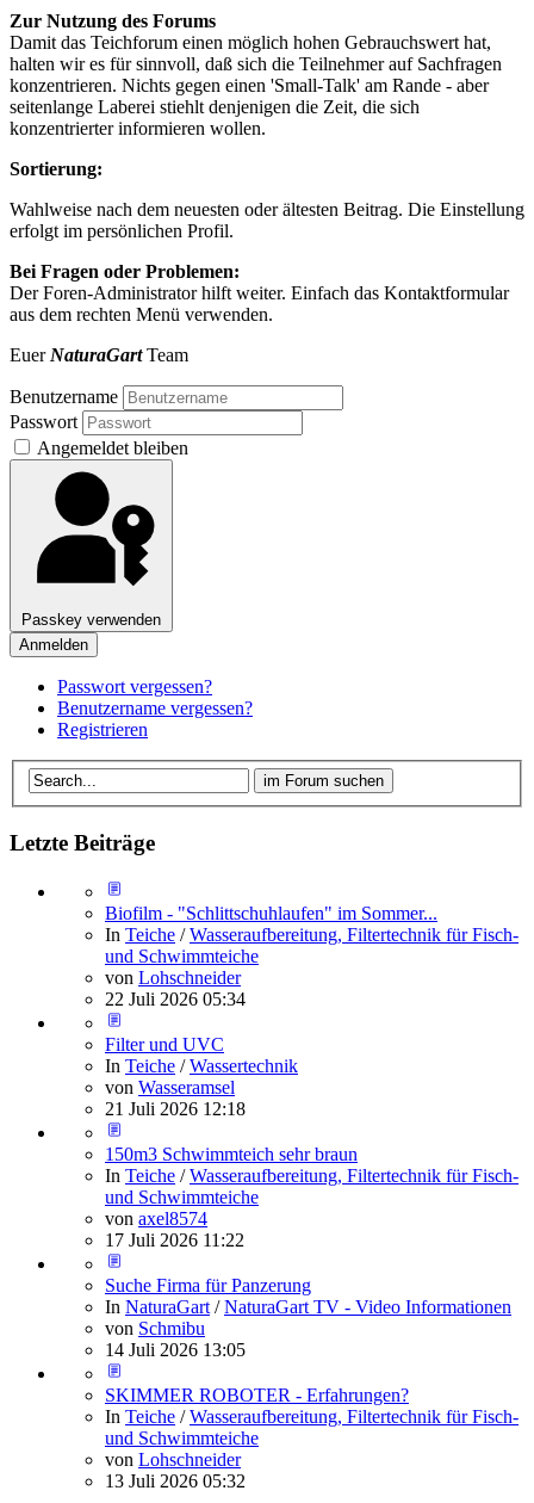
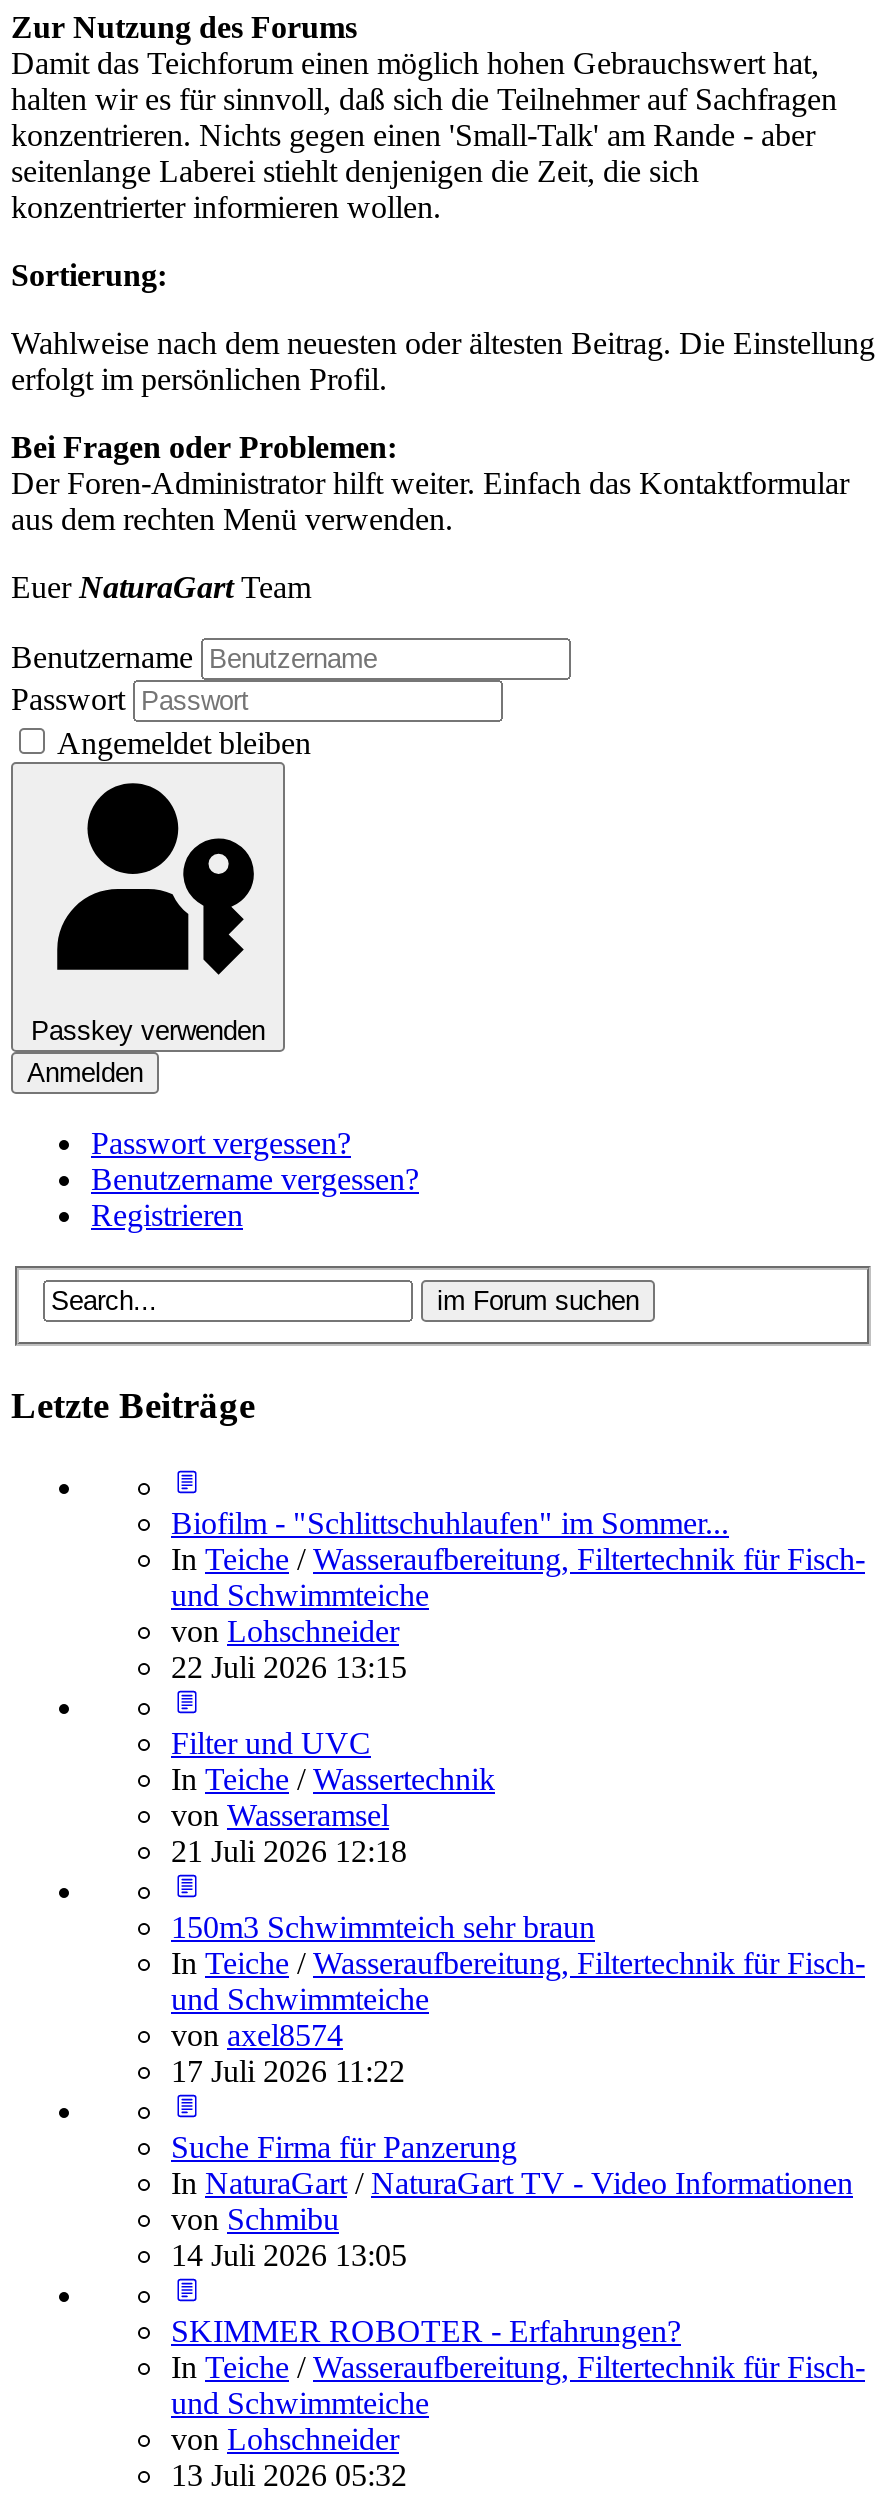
[105,989,246,1009] 22 Juli 2026 05:34 -> [171,1650,407,1684] 22 Juli 2026 13:15

